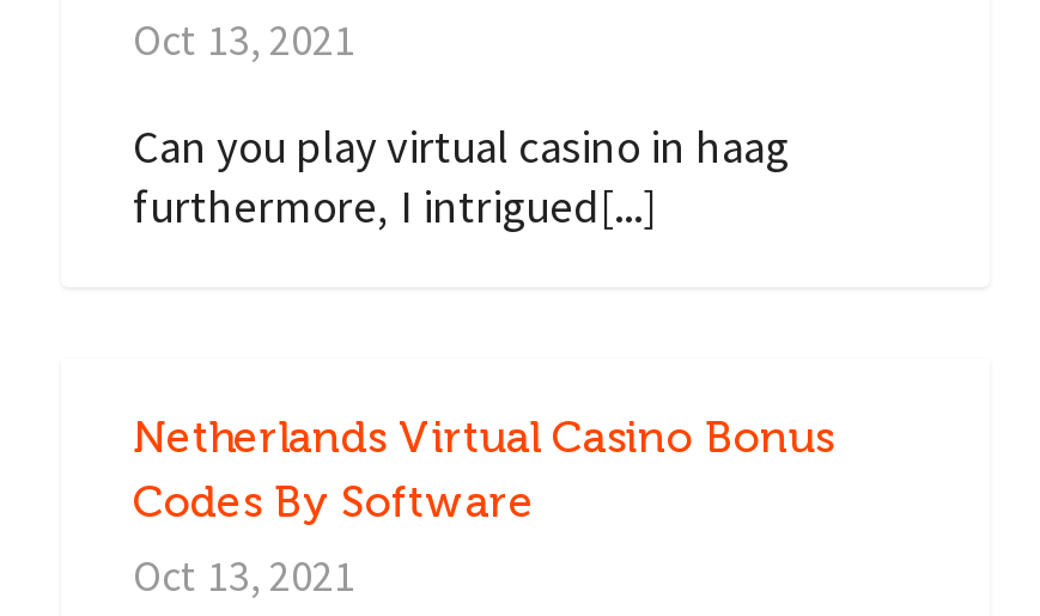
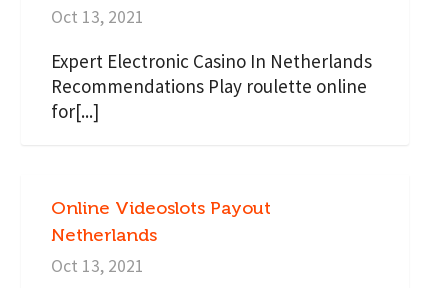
[133,117,789,234] Can you play virtual casino in haag | furthermore, I intrigued[...] -> [51,49,372,123] Expert Electronic Casino In Netherlands | Recommendations Play roulette online | for[...]
[133,414,834,526] Netherlands Virtual Casino Bonus | Codes By Software -> [51,198,271,245] Online Videoslots Payout | Netherlands

